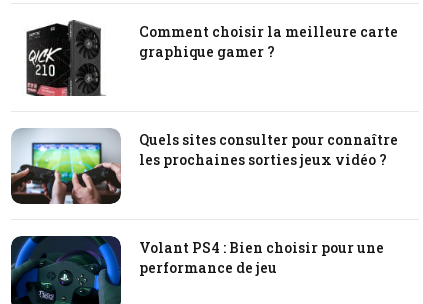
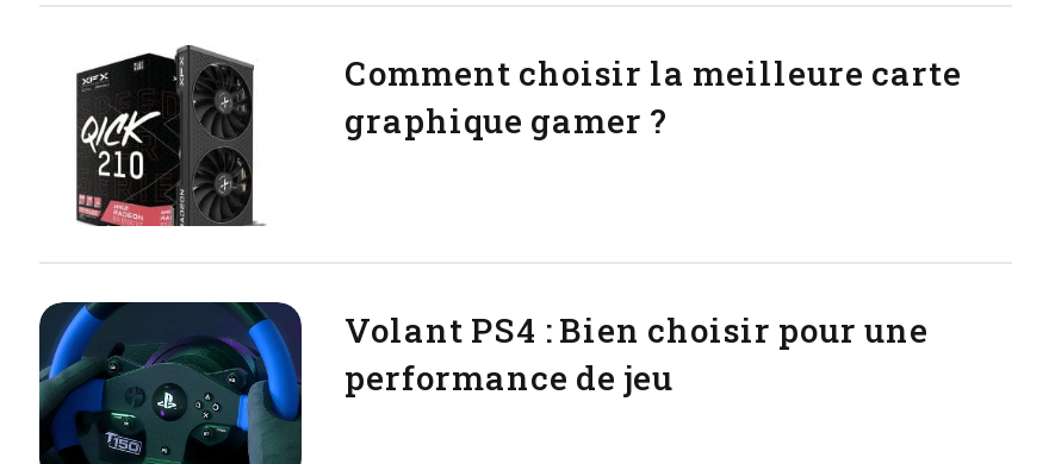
[10,128,398,205] [image] | Quels sites consulter pour connaître | les prochaines sorties jeux vidéo ? -> none

